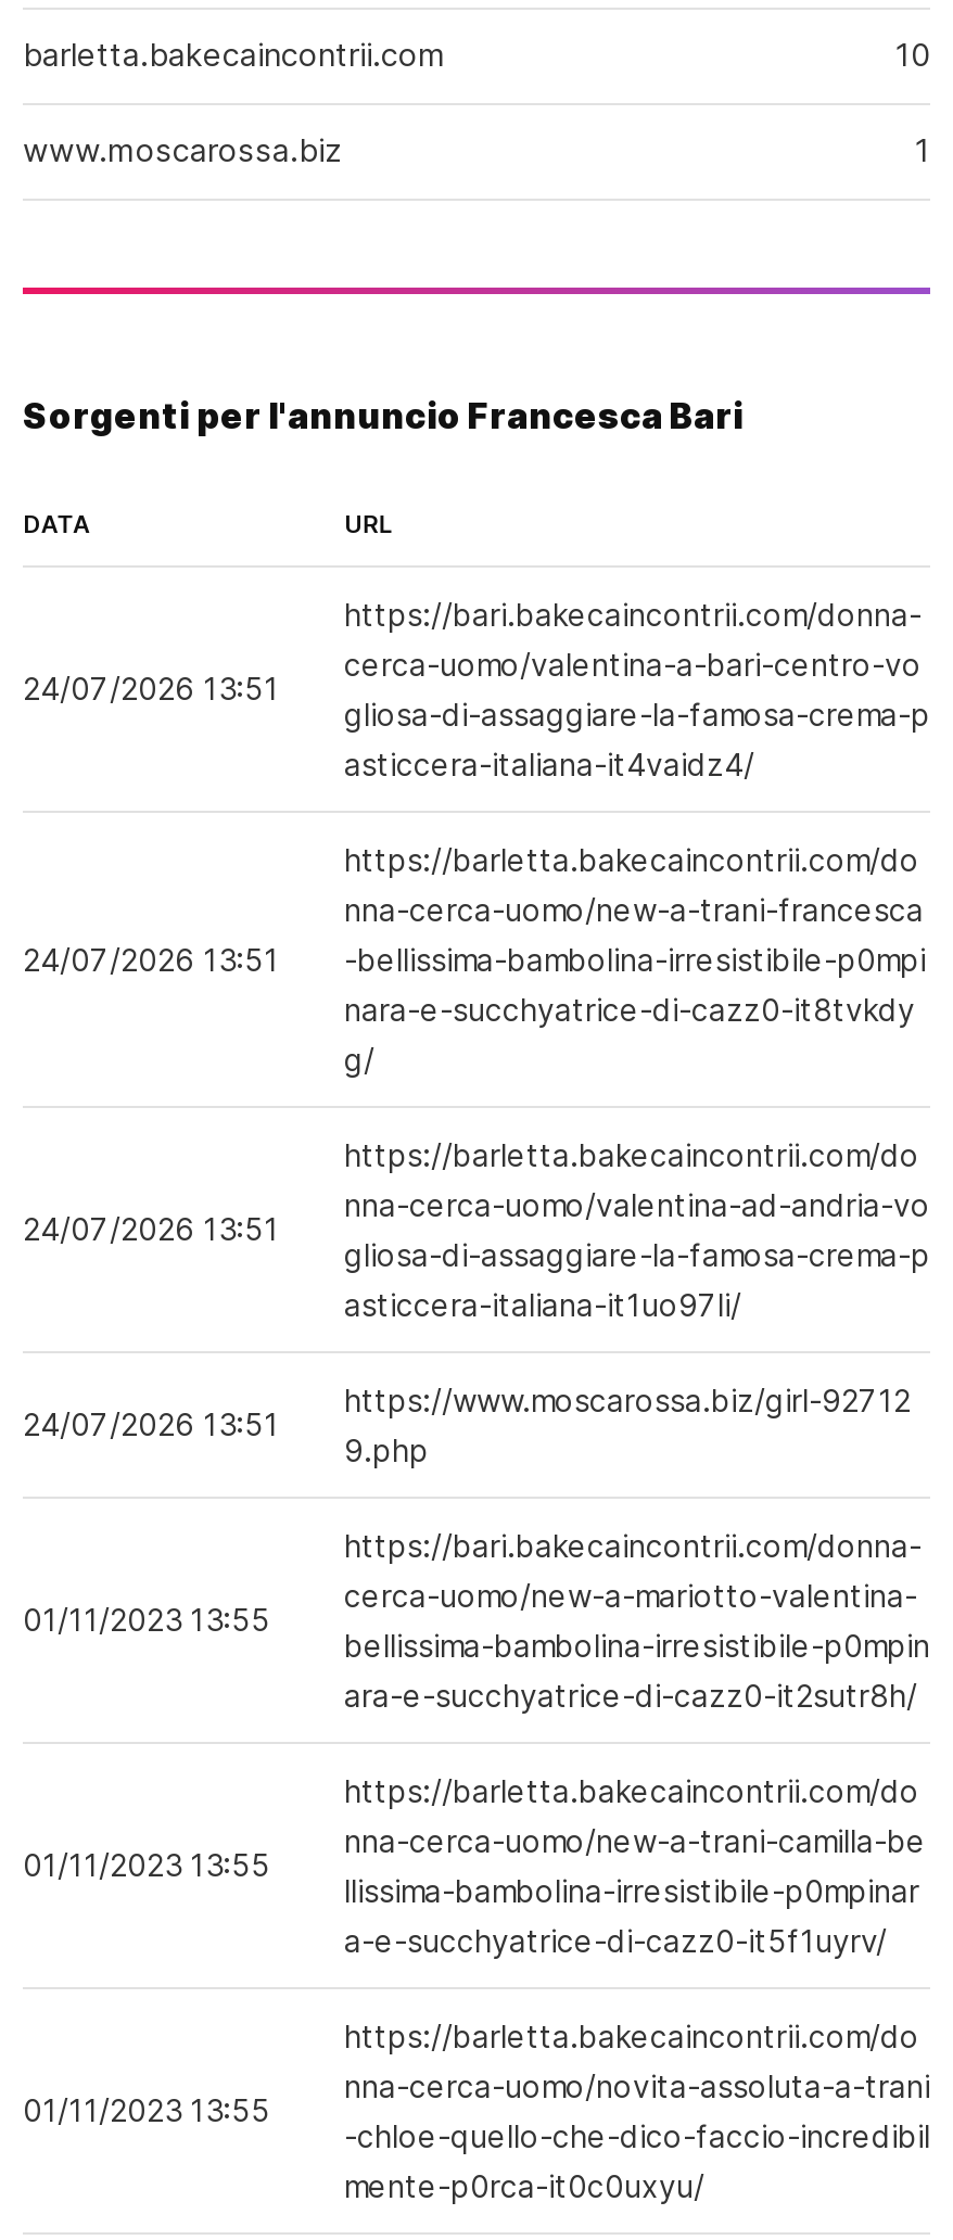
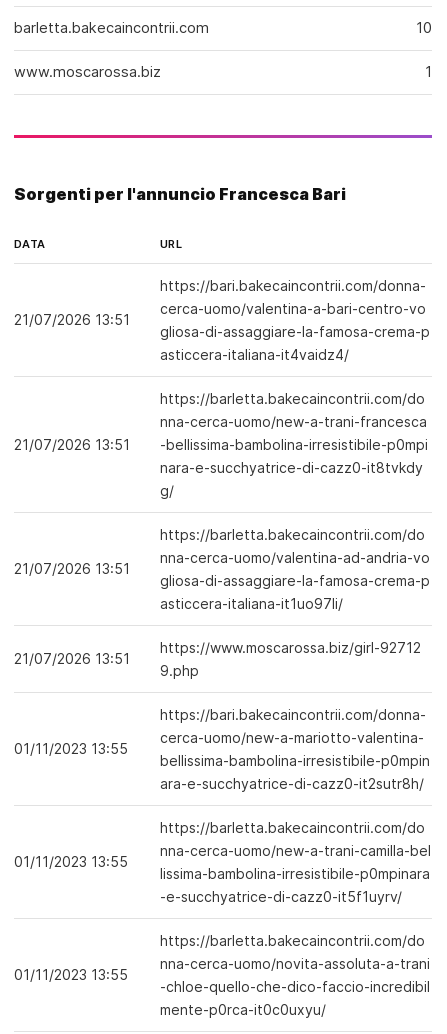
[23,670,279,707] 24/07/2026 13:51 -> [14,311,130,328] 21/07/2026 13:51
[23,941,926,978] 24/07/2026 13:51 -bellissima-bambolina-irresistibile-p0mpi -> [14,436,428,453] 21/07/2026 13:51 -bellissima-bambolina-irresistibile-p0mpi
[23,1210,279,1247] 24/07/2026 13:51 -> [14,560,130,577] 21/07/2026 13:51
[23,1405,279,1442] 24/07/2026 13:51 -> [14,650,130,667] 21/07/2026 13:51

